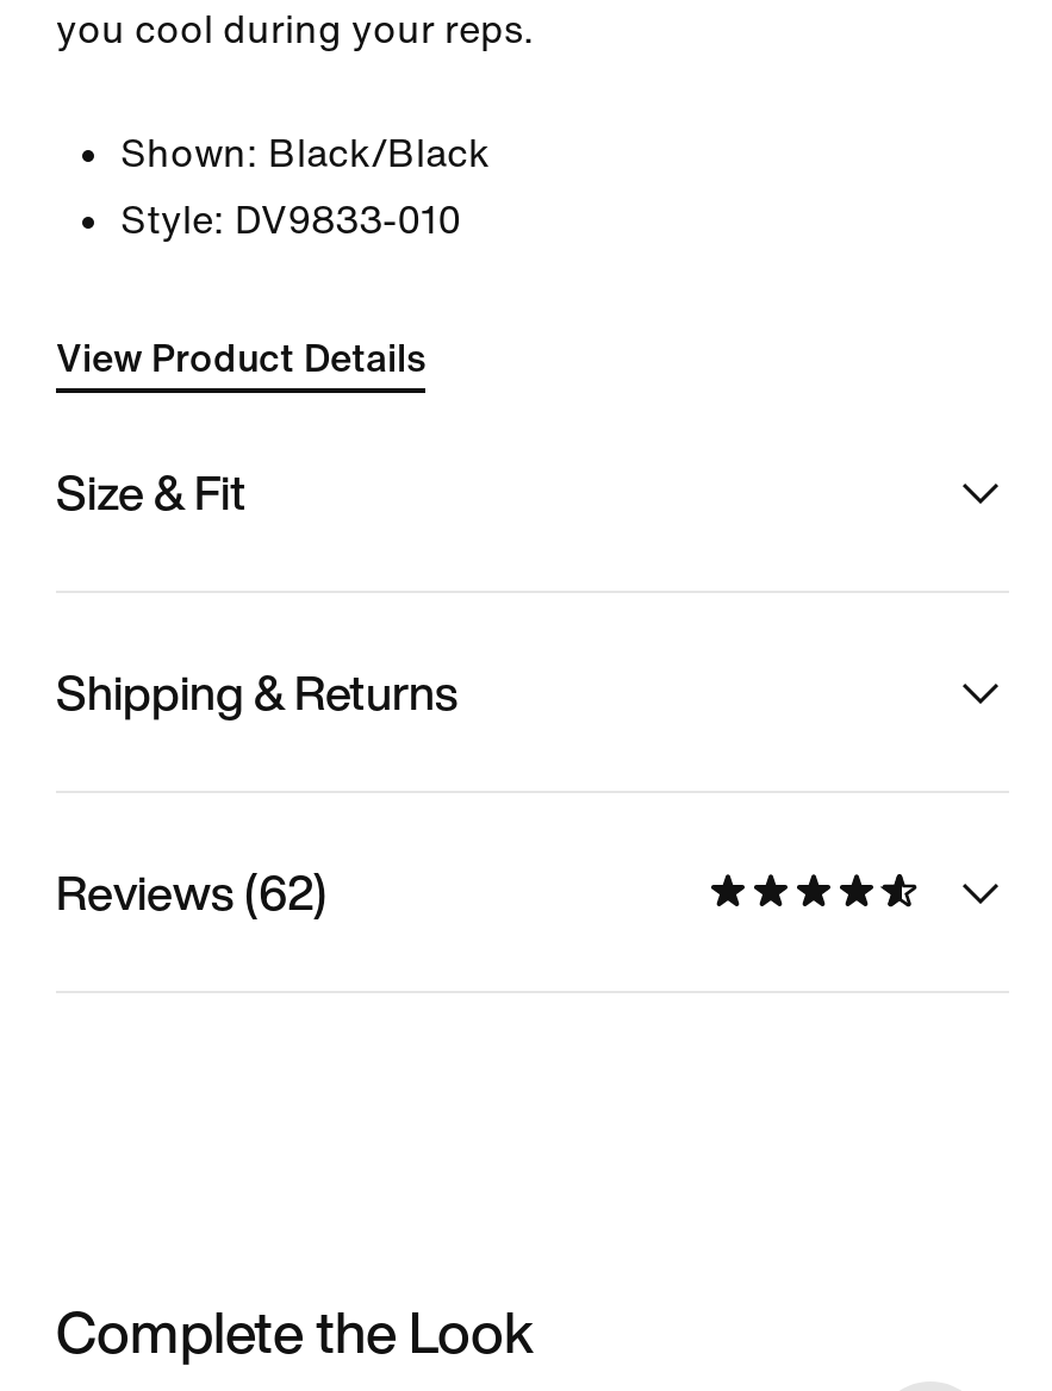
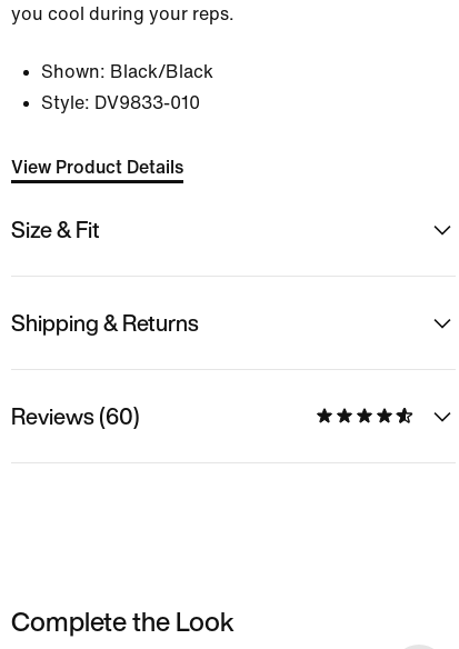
[56,856,328,925] Reviews (62) -> [11,400,140,432] Reviews (60)

